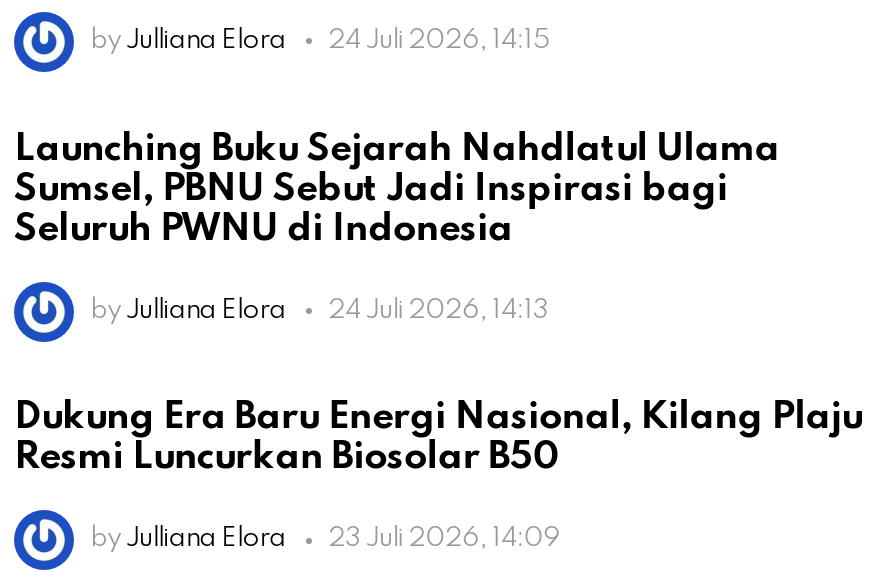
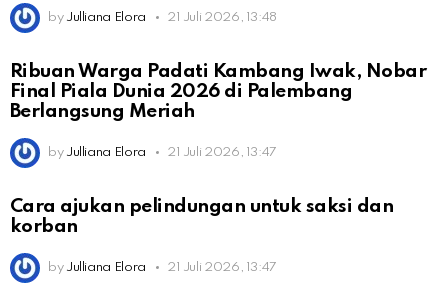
[90,28,550,54] by Julliana Elora 24 Juli 2026, 14:15 -> [48,11,277,24] by Julliana Elora 21 Juli 2026, 13:48
[14,130,779,248] Launching Buku Sejarah Nahdlatul Ulama | Sumsel, PBNU Sebut Jadi Inspirasi bagi | Seluruh PWNU di Indonesia -> [10,62,426,121] Ribuan Warga Padati Kambang Iwak, Nobar | Final Piala Dunia 2026 di Palembang | Berlangsung Meriah
[90,298,548,324] by Julliana Elora 24 Juli 2026, 14:13 -> [48,146,277,159] by Julliana Elora 21 Juli 2026, 13:47
[14,399,862,477] Dukung Era Baru Energi Nasional, Kilang Plaju | Resmi Luncurkan Biosolar B50 -> [10,196,393,235] Cara ajukan pelindungan untuk saksi dan | korban
[90,527,560,553] by Julliana Elora 23 Juli 2026, 14:09 -> [48,260,277,273] by Julliana Elora 21 Juli 2026, 13:47

